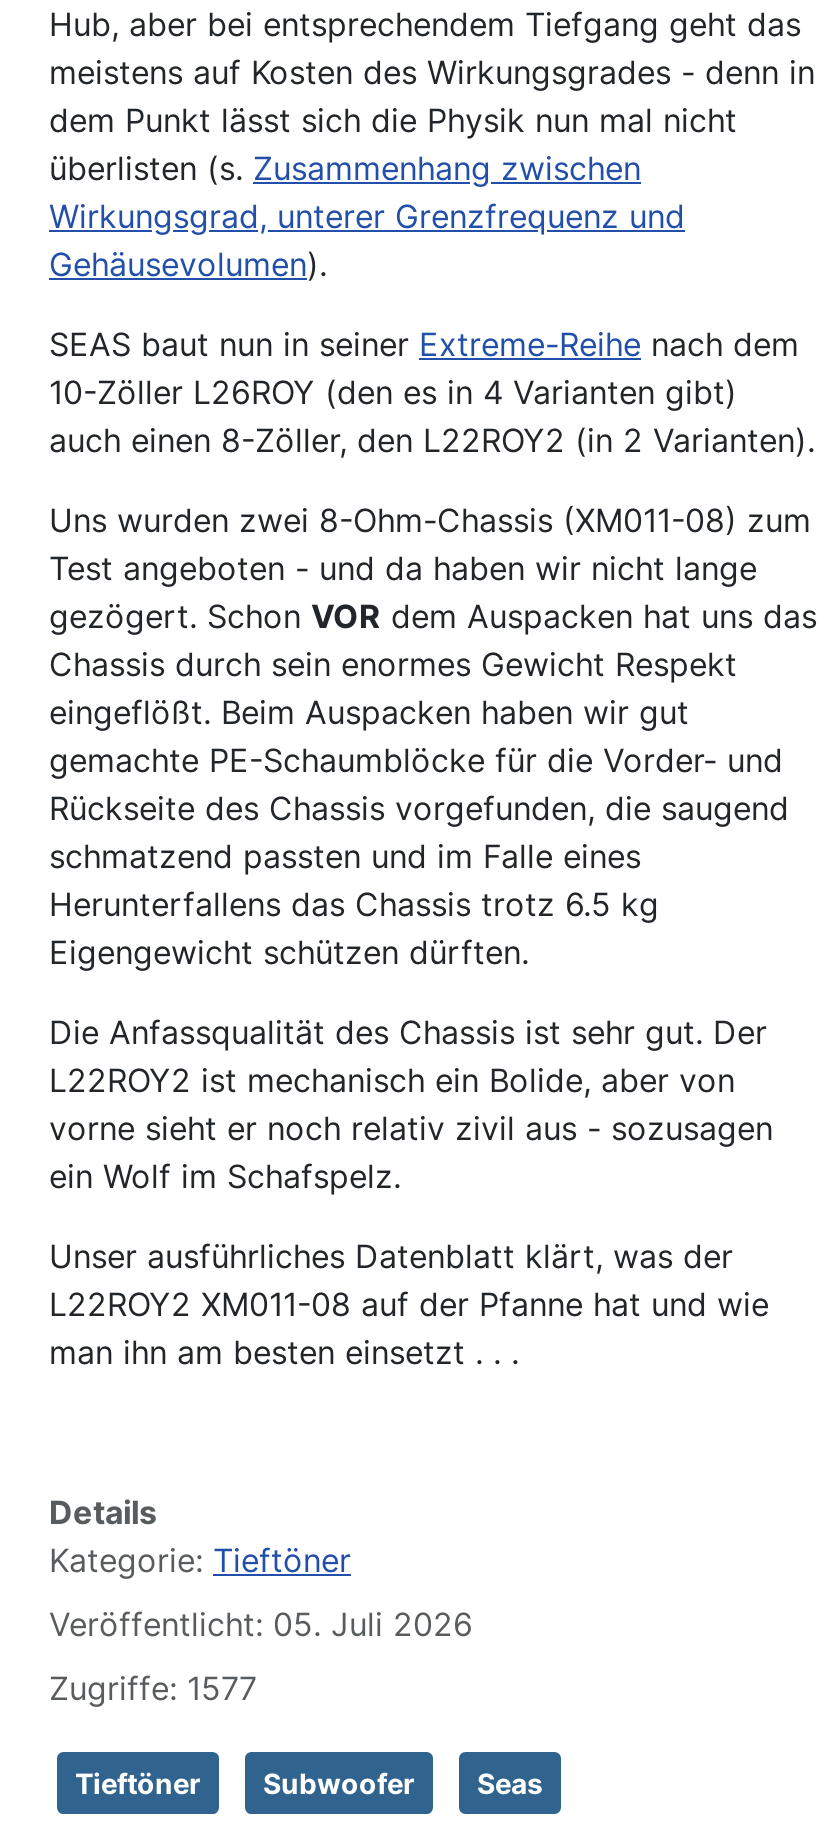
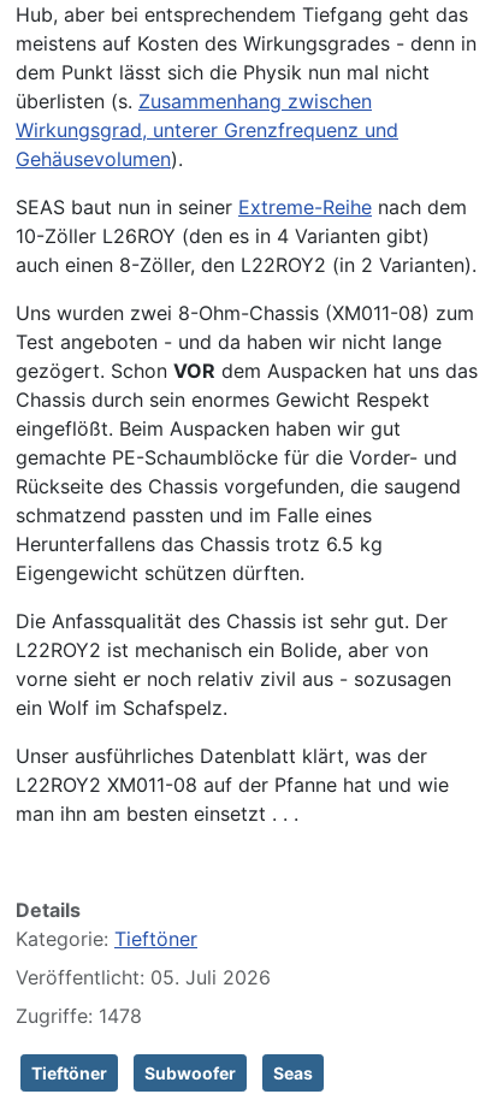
[49,1668,257,1708] Zugriffe: 1577 -> [16,1004,142,1028] Zugriffe: 1478

